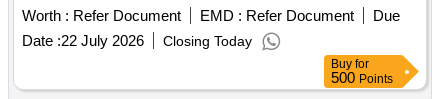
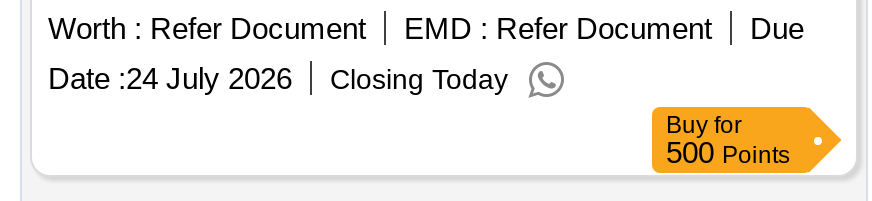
[22,32,252,49] Date : 22 July 2026 Closing Today -> [48,61,508,95] Date : 24 July 2026 Closing Today

